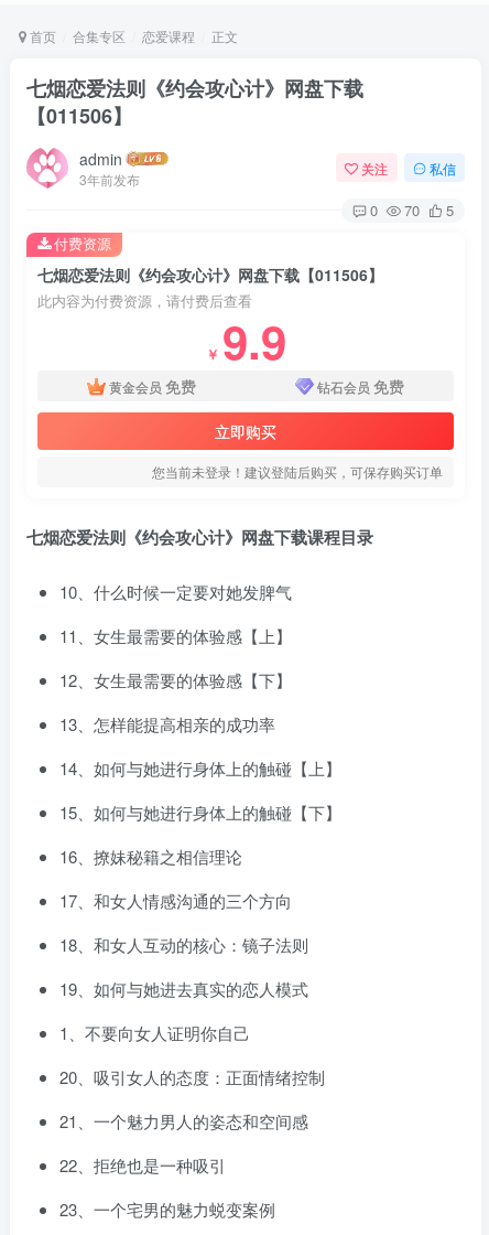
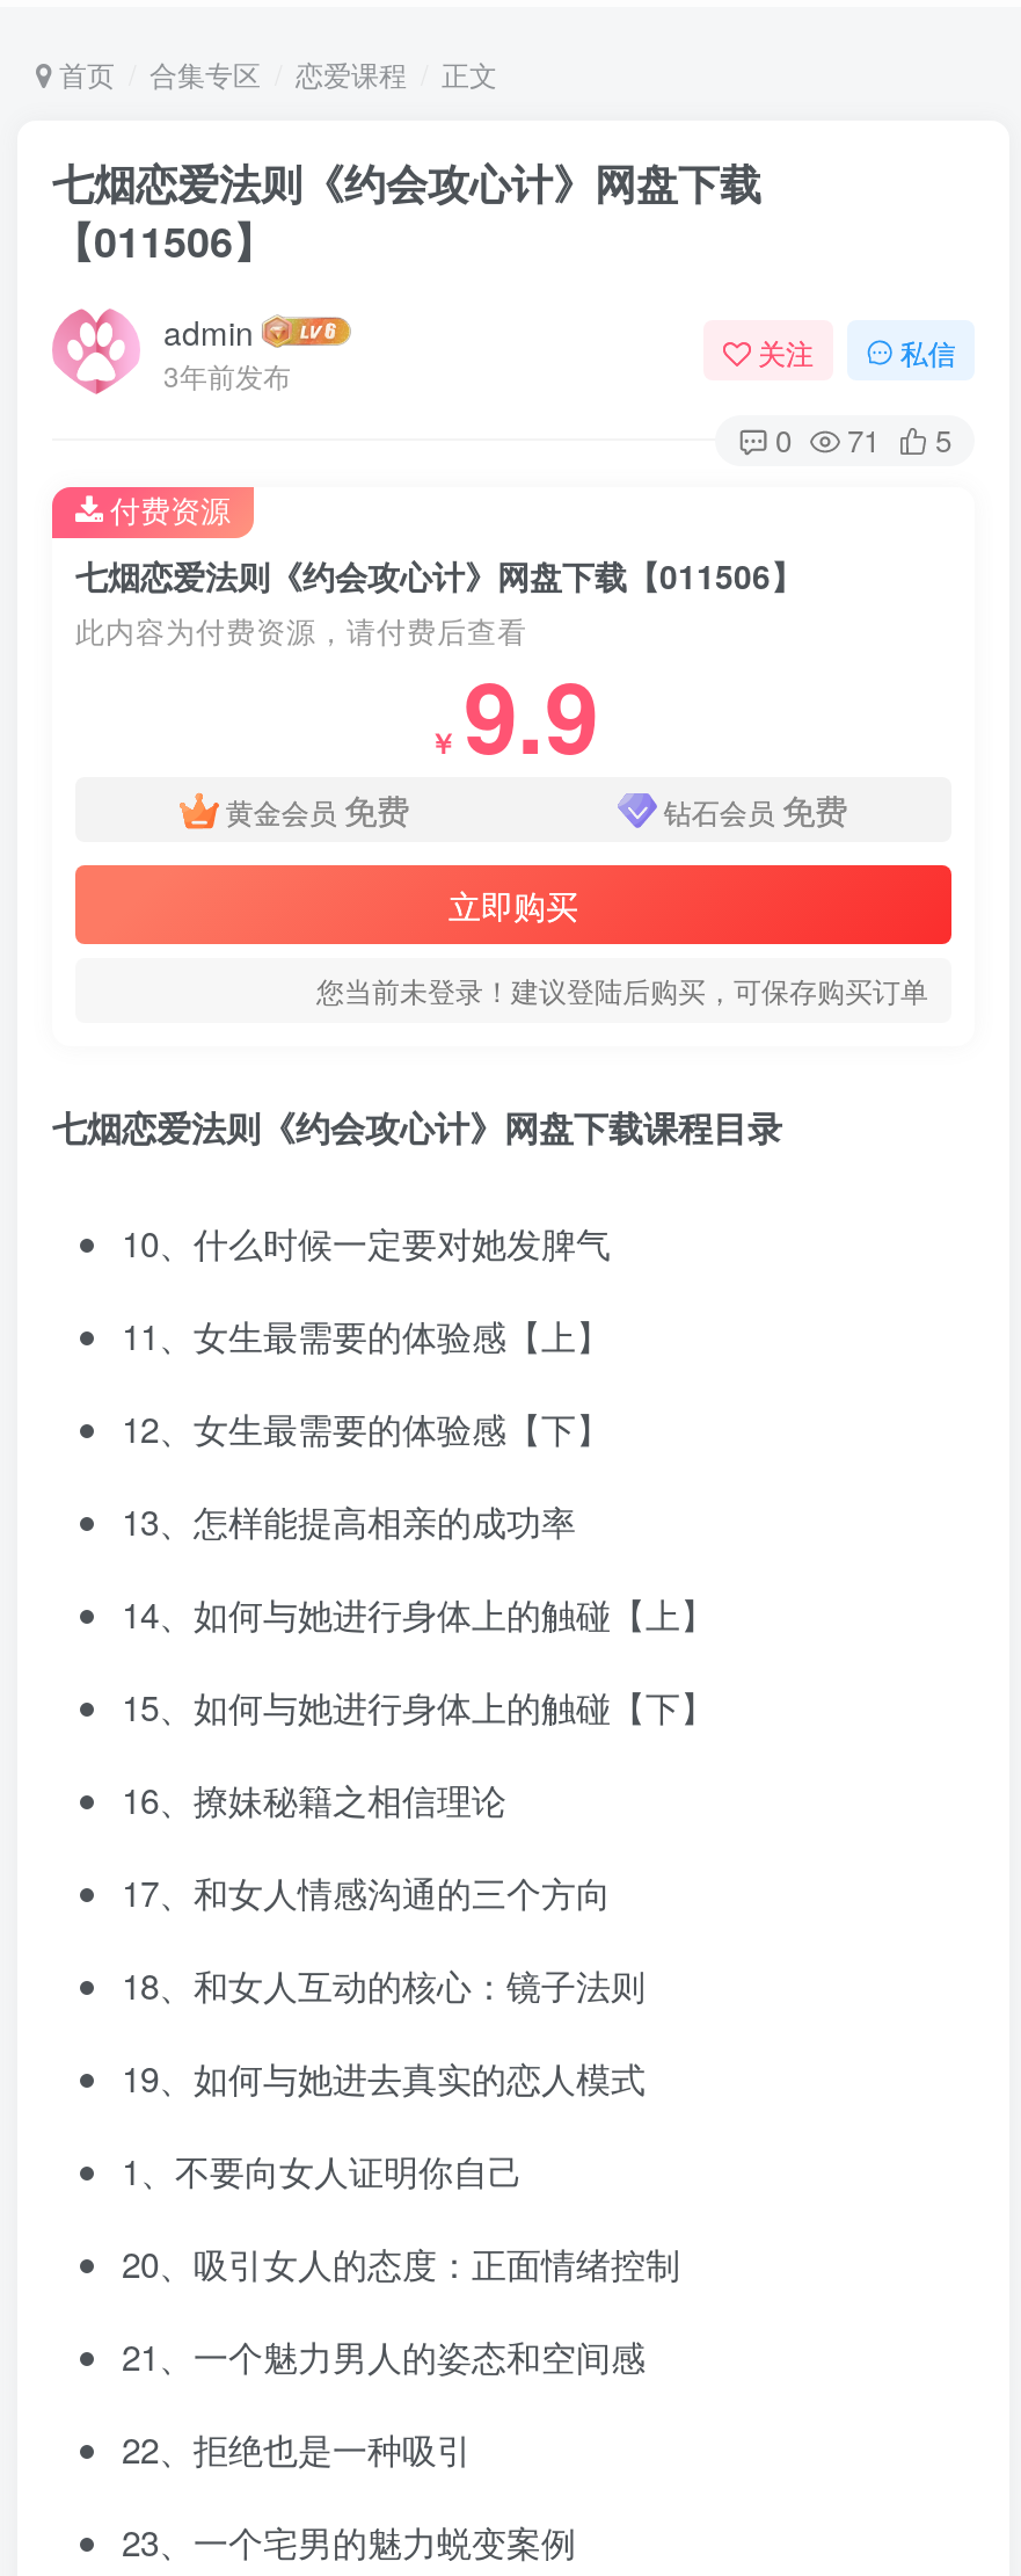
[370,200,454,221] 0 70 5 -> [775,418,951,462] 0 71 5

